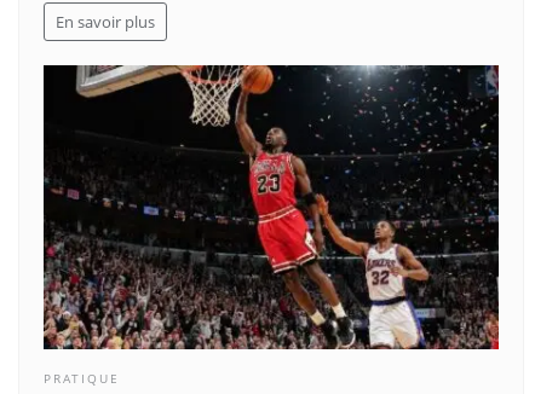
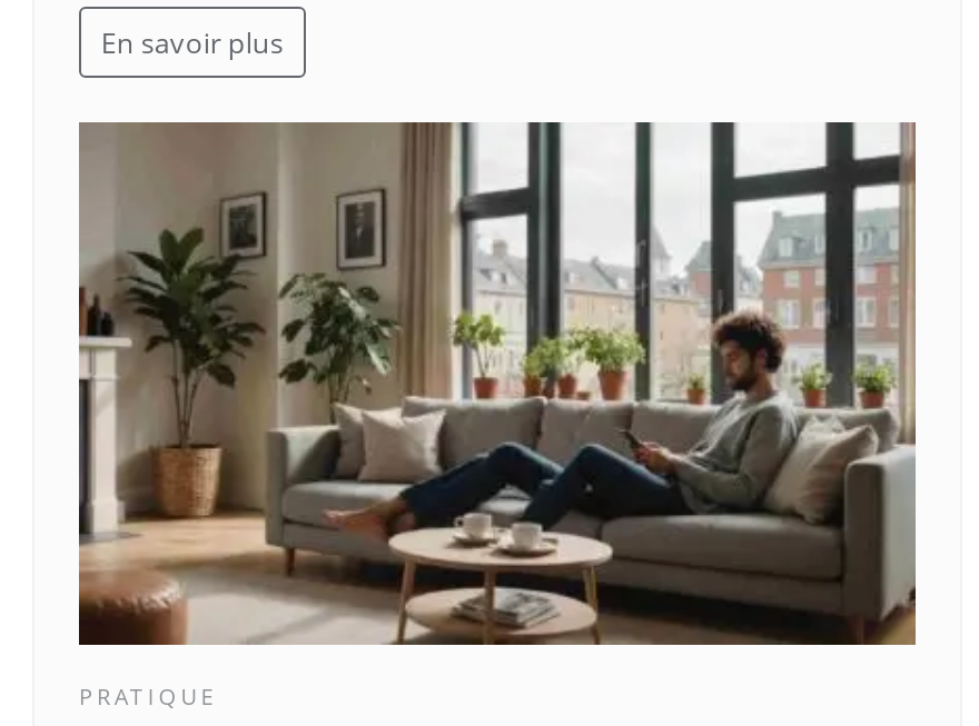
[42,64,500,350] [image] -> [77,120,918,647] [image]

